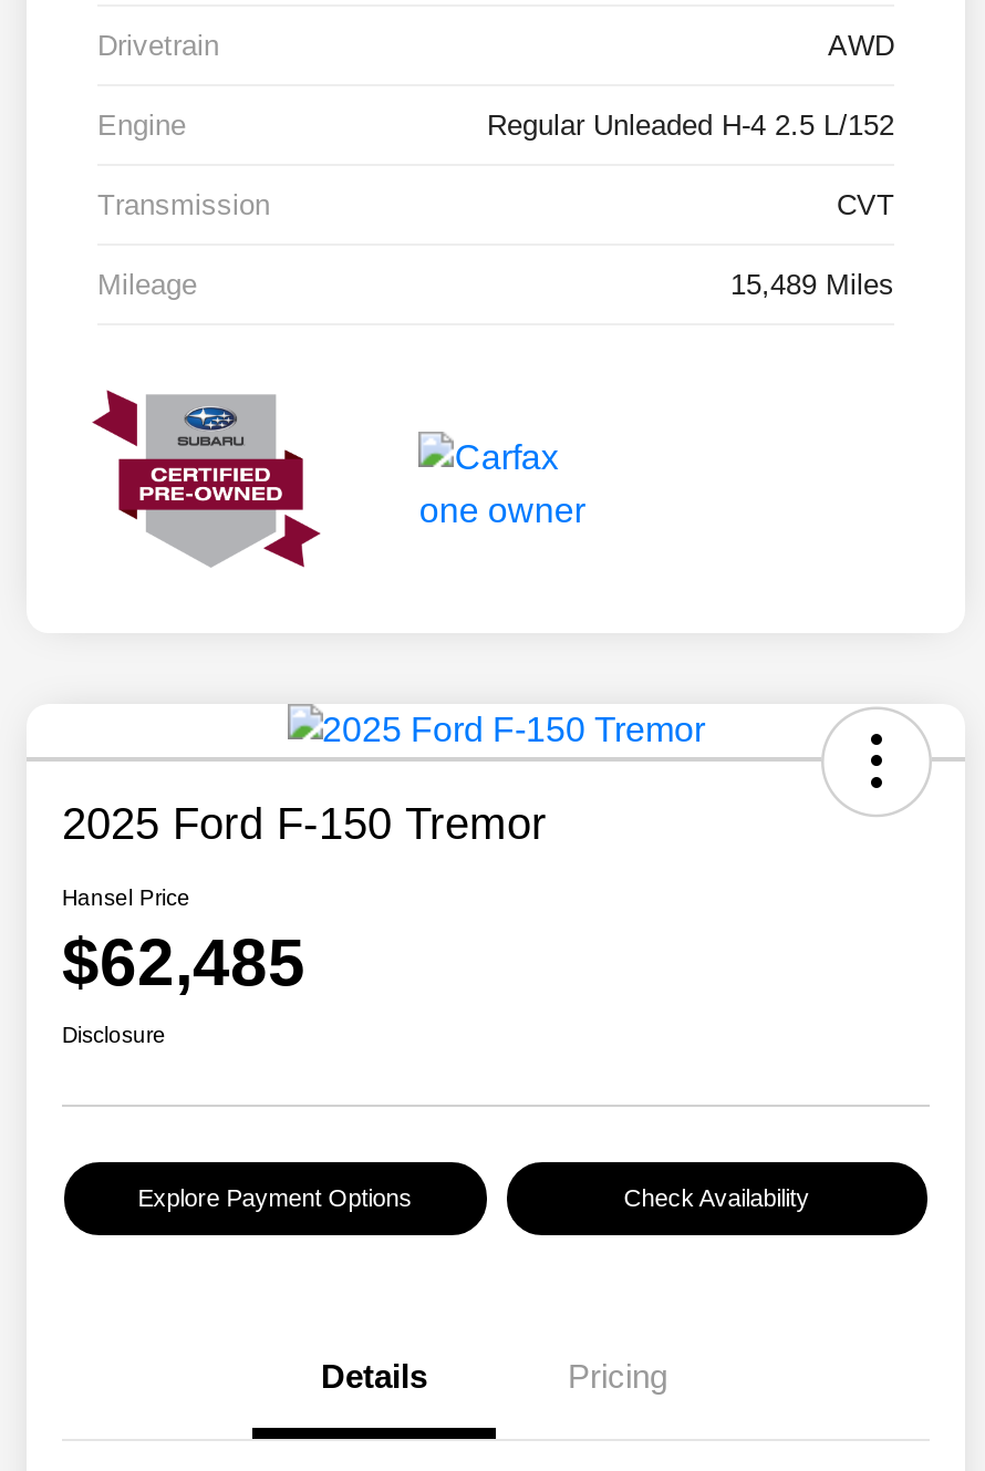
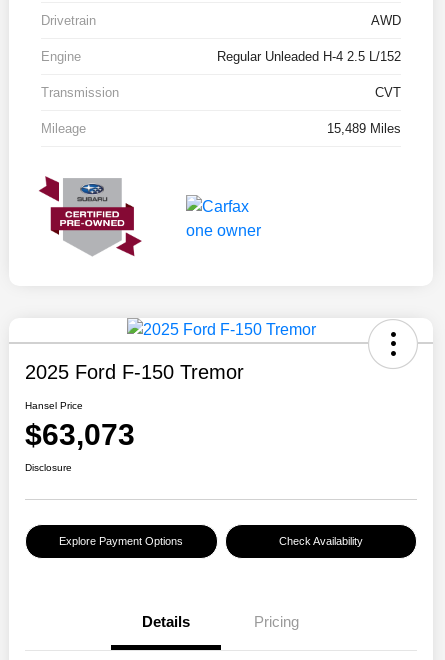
[62,924,305,997] $62,485 -> [25,418,135,451] $63,073

